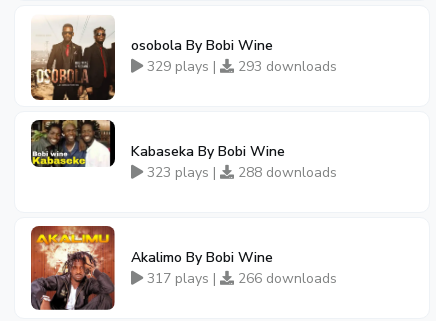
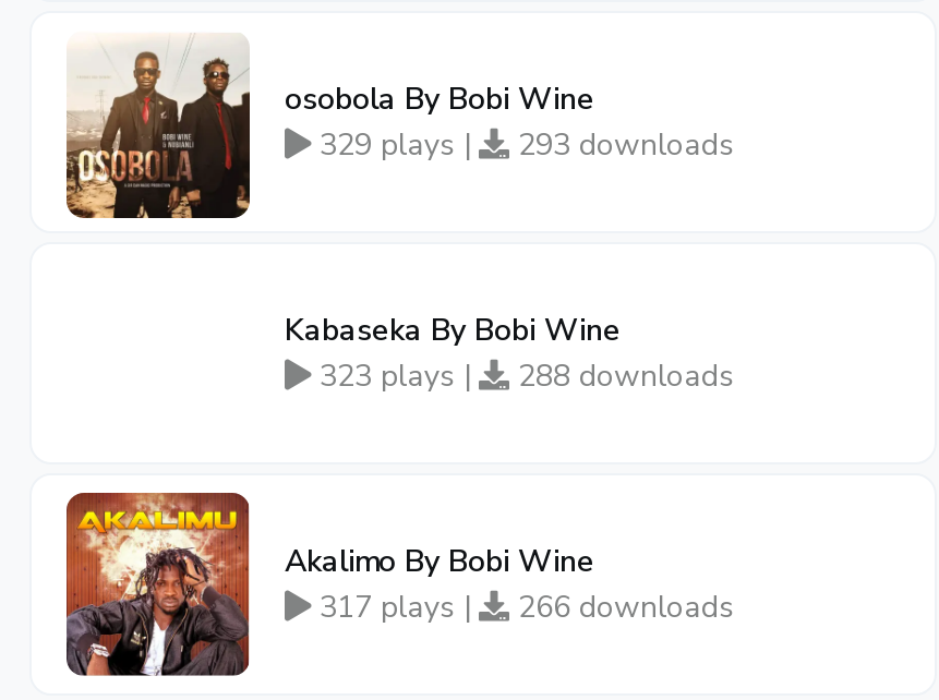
[30,119,116,168] [image] -> none

